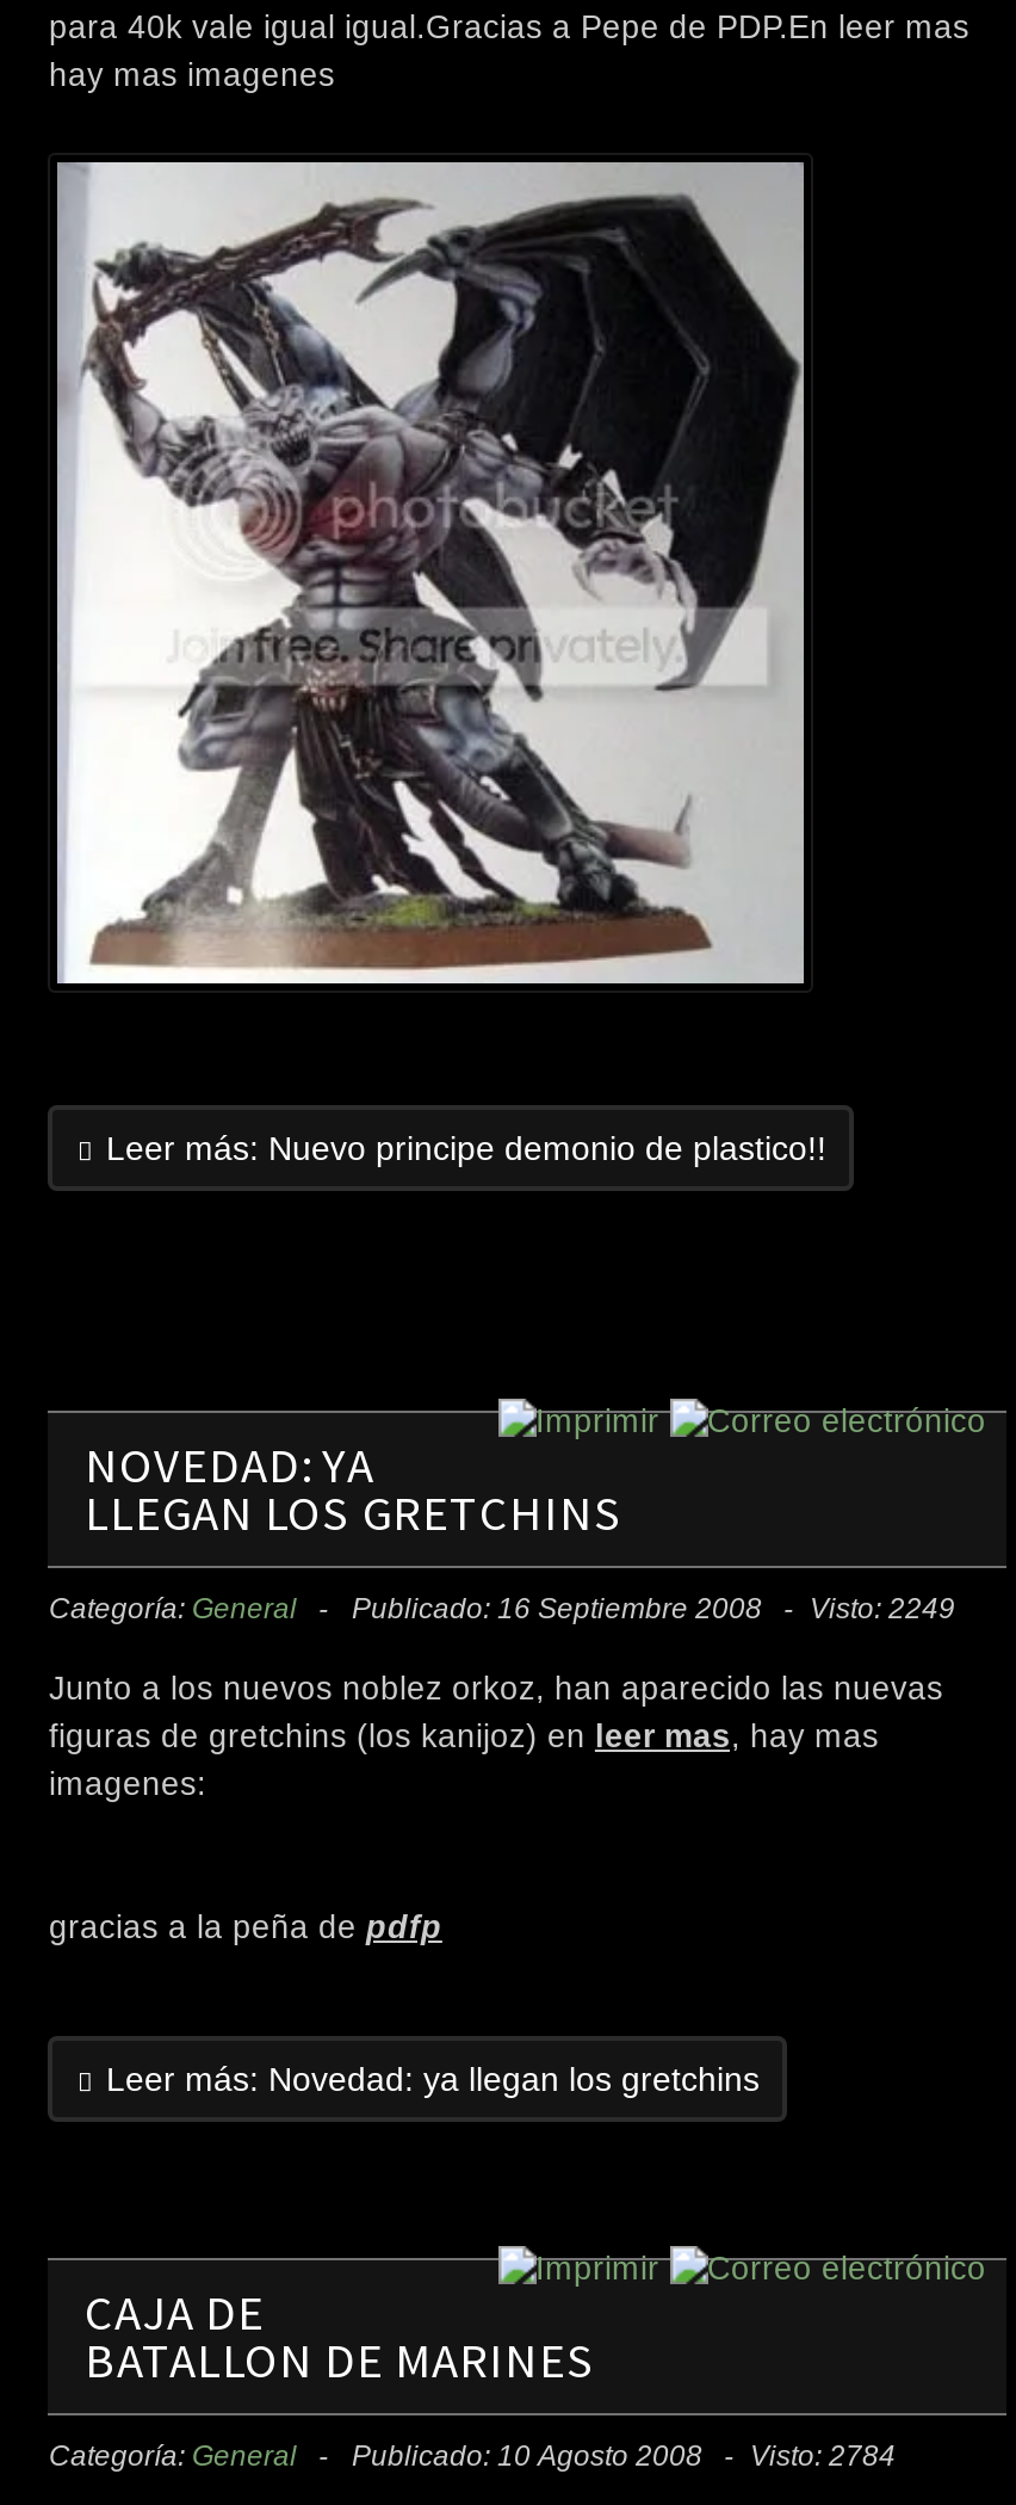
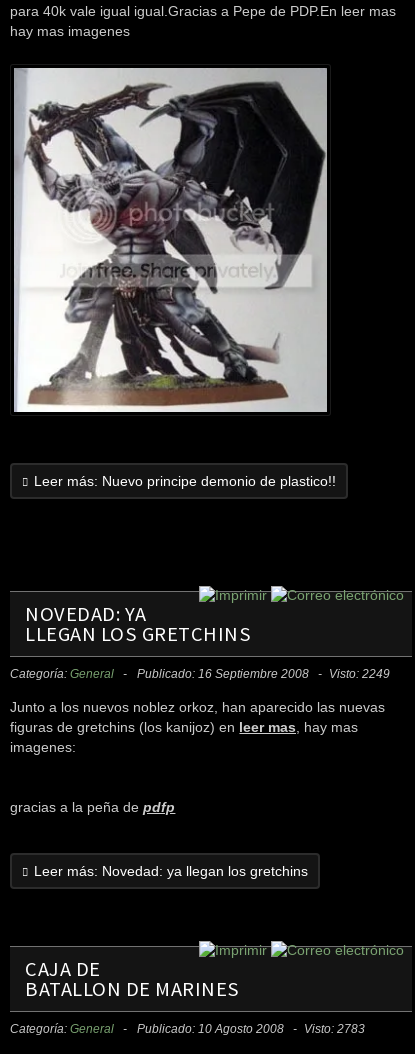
[49,2440,895,2473] Categoría: General Publicado: 10 Agosto 2008 Visto: 2784 -> [10,1022,365,1036] Categoría: General Publicado: 10 Agosto 2008 Visto: 2783

